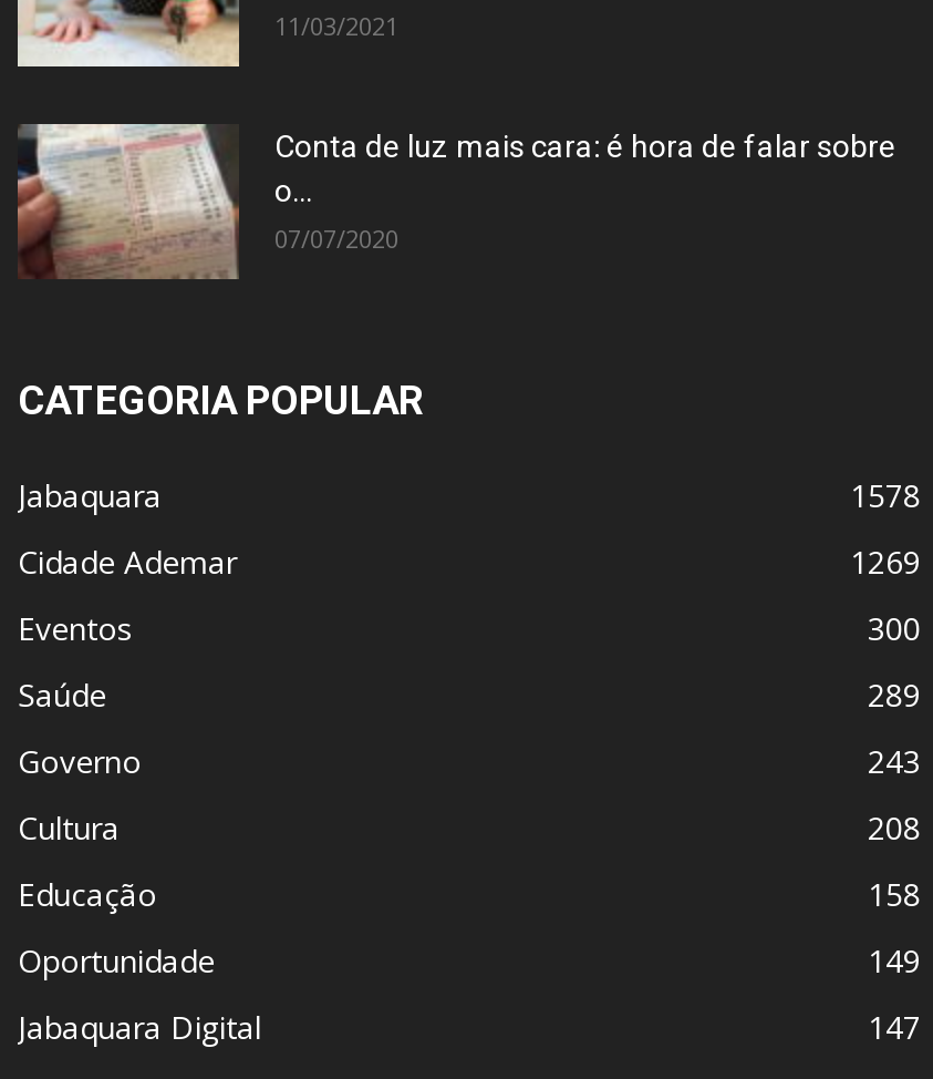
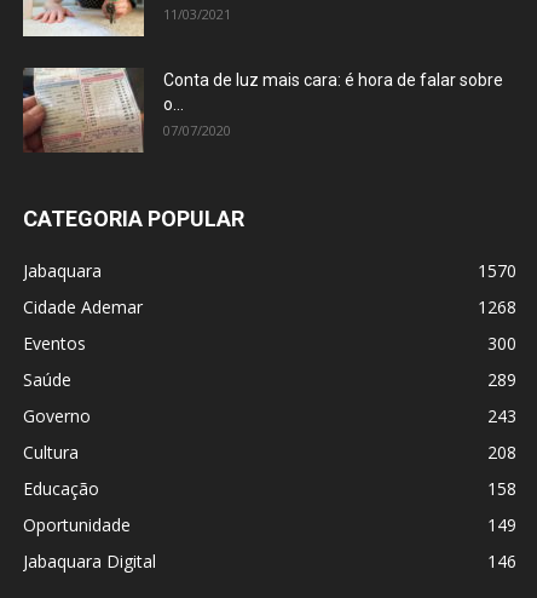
[850,473,921,515] 1578 -> [478,259,516,282] 1570
[850,540,921,582] 1269 -> [478,295,516,318] 1268
[868,1005,921,1047] 147 -> [487,549,516,572] 146

